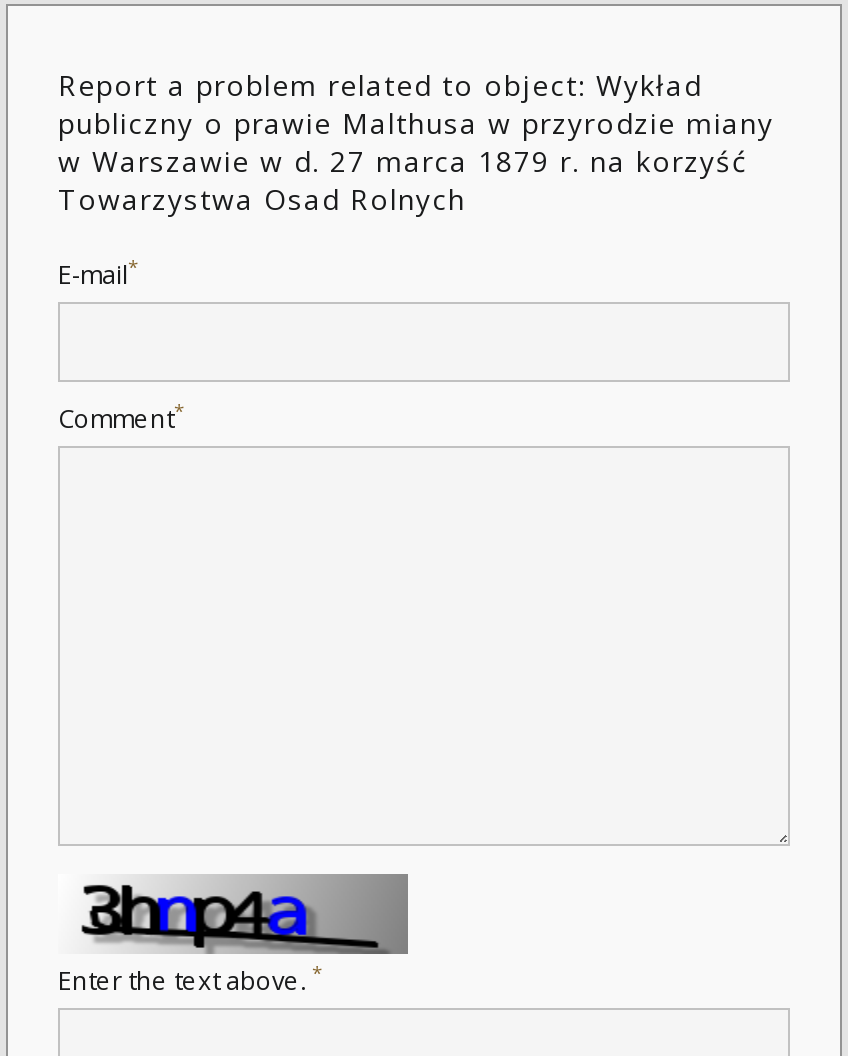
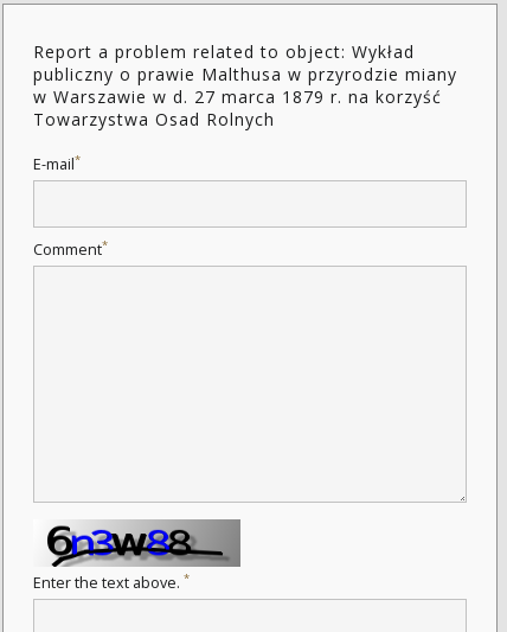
[80,882,380,954] [image] -> [46,525,229,568] [image]

